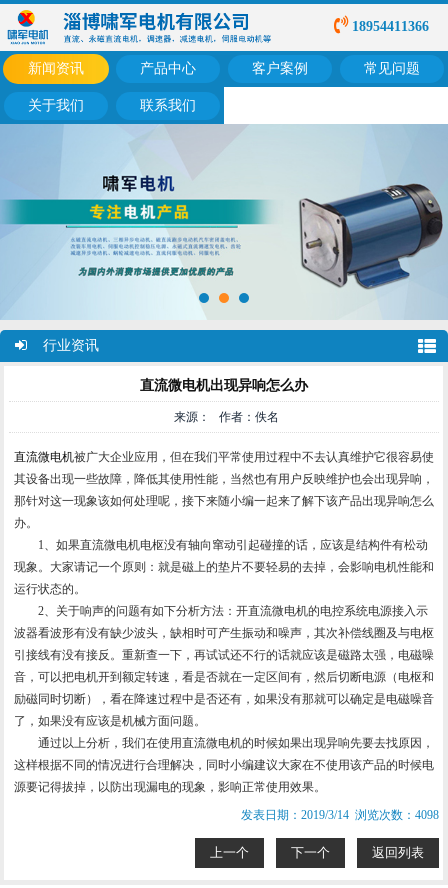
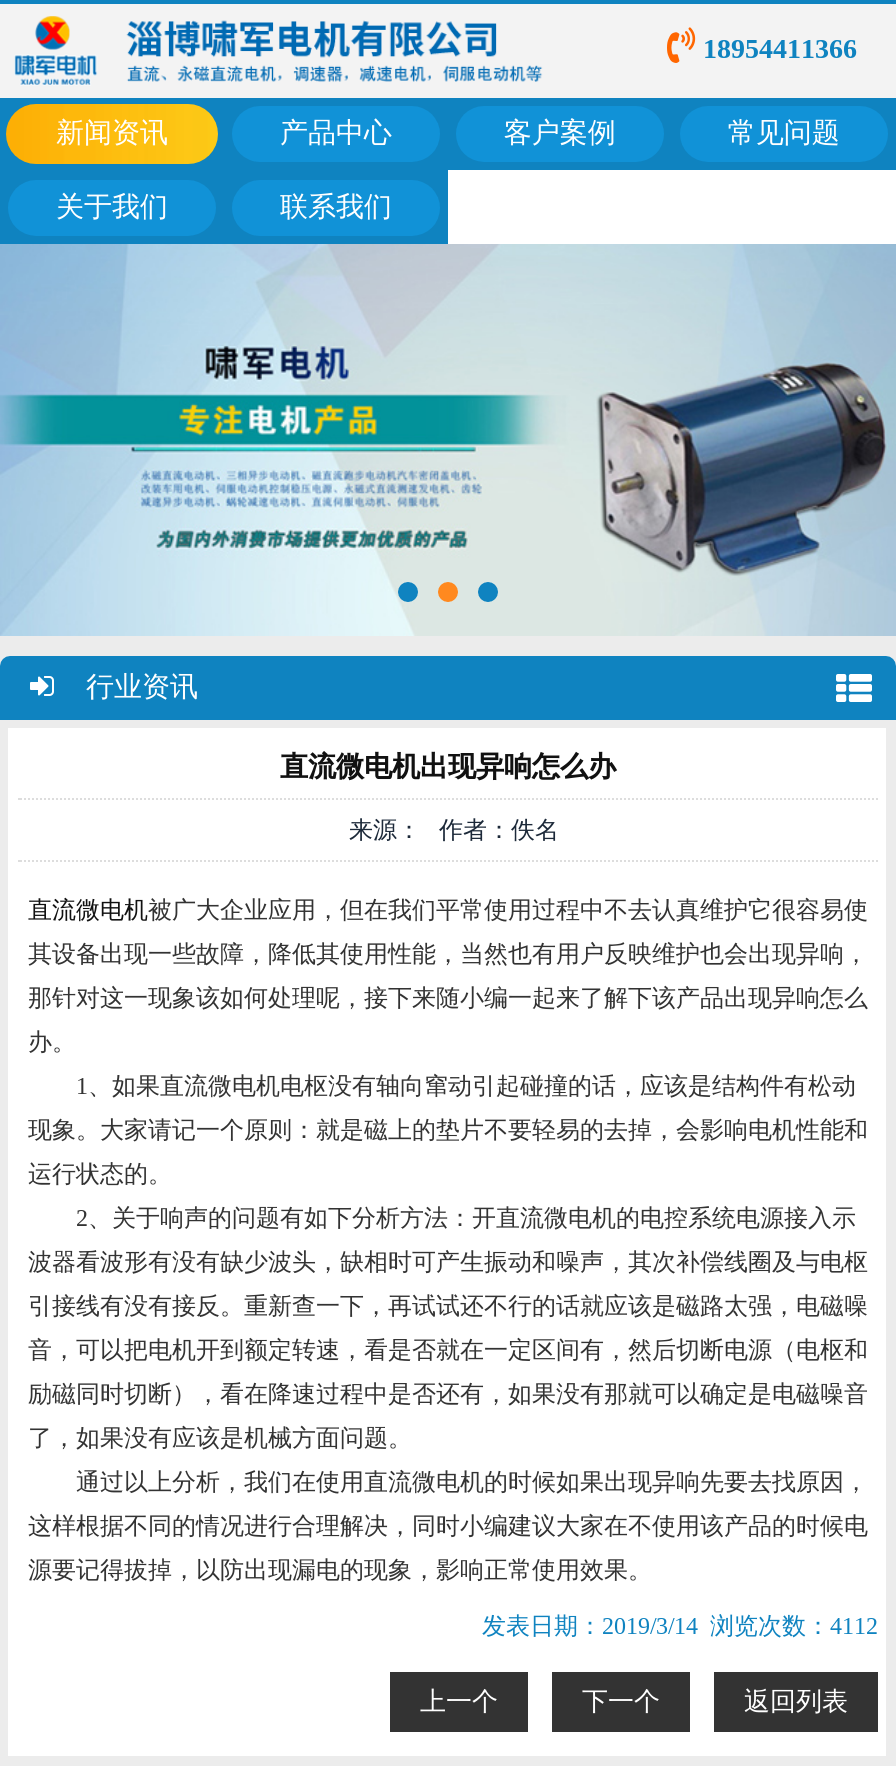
[241,808,439,822] 发表日期：2019/3/14 浏览次数：4098 -> [482,1611,878,1639] 发表日期：2019/3/14 浏览次数：4112

